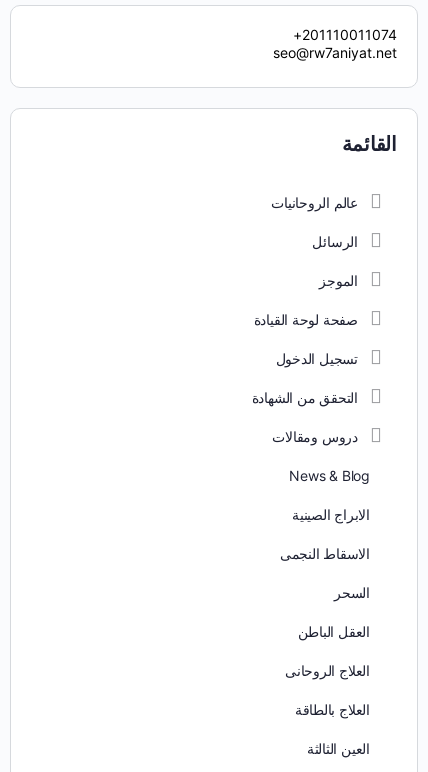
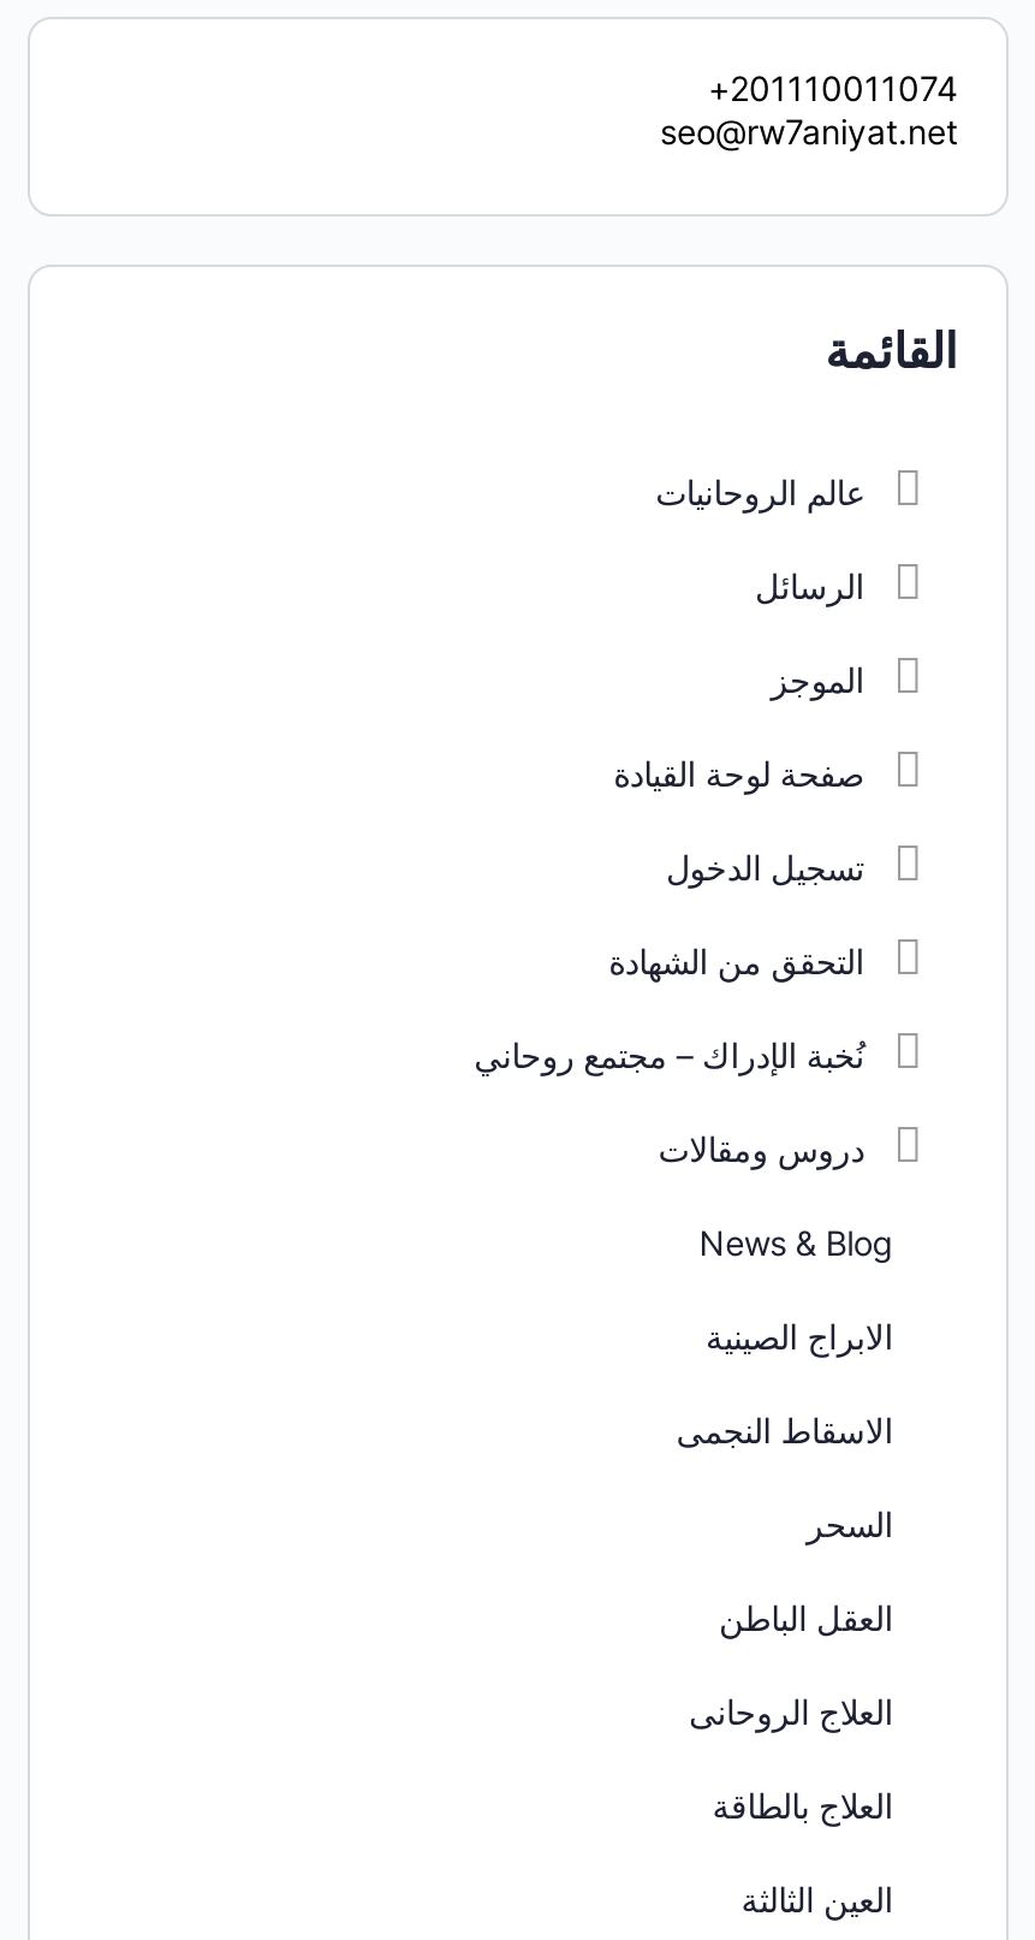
none -> [474,1034,864,1075] نُخبة الإدراك – مجتمع روحاني

